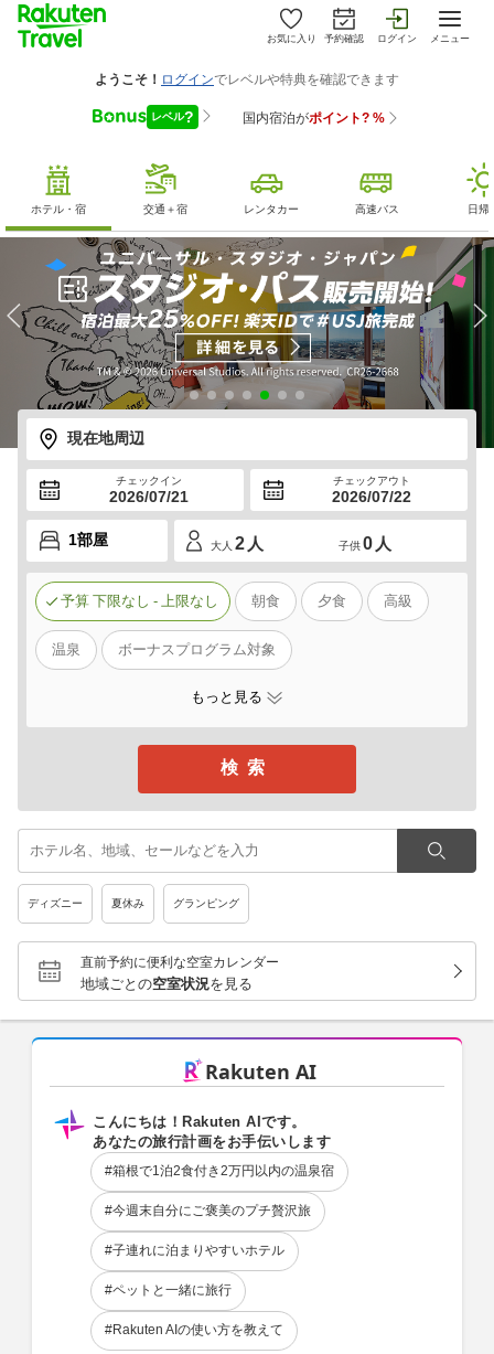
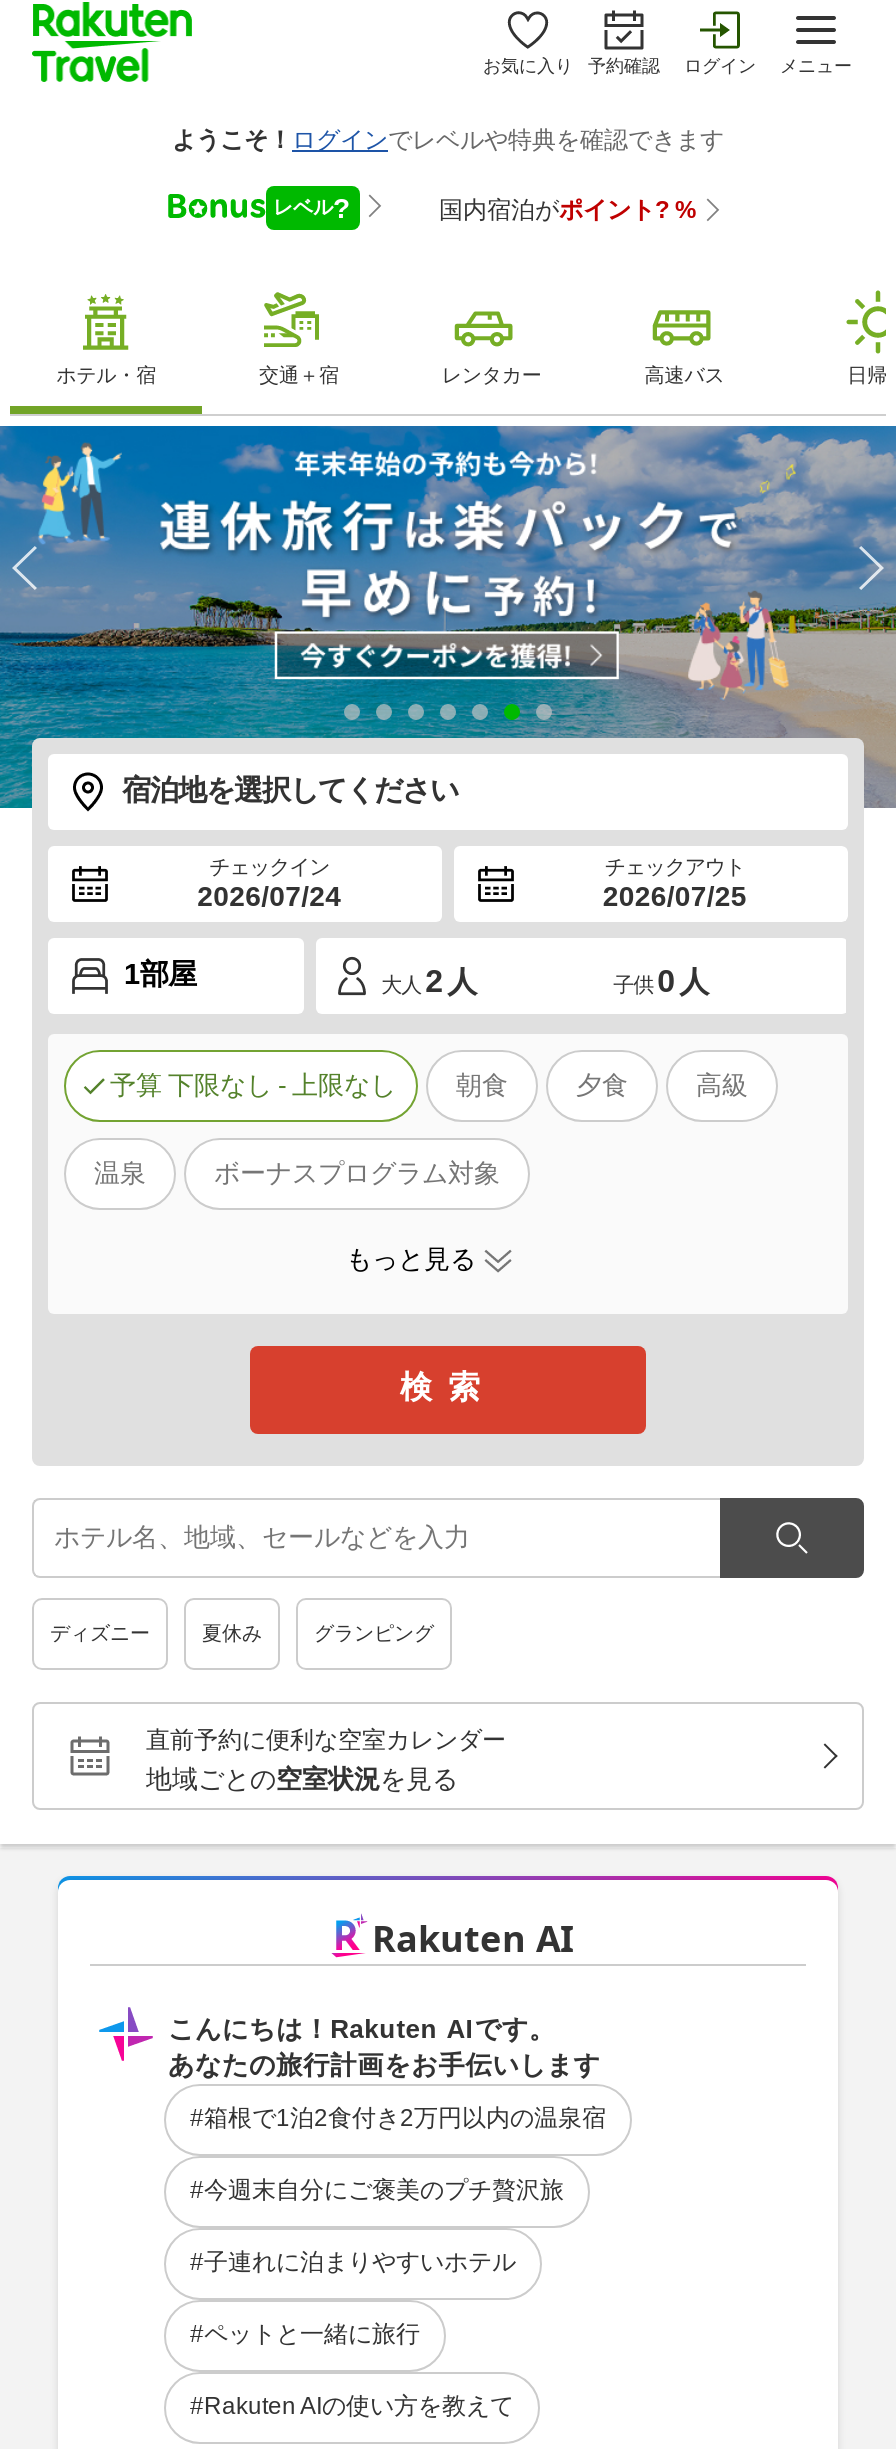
[3,236,491,449] [image] | 現在地周辺 -> [6,424,890,810] [image] | 宿泊地を選択してください
[109,488,188,505] 2026/07/21 -> [197,880,341,912] 2026/07/24
[332,488,412,505] 2026/07/22 -> [603,880,747,912] 2026/07/25

